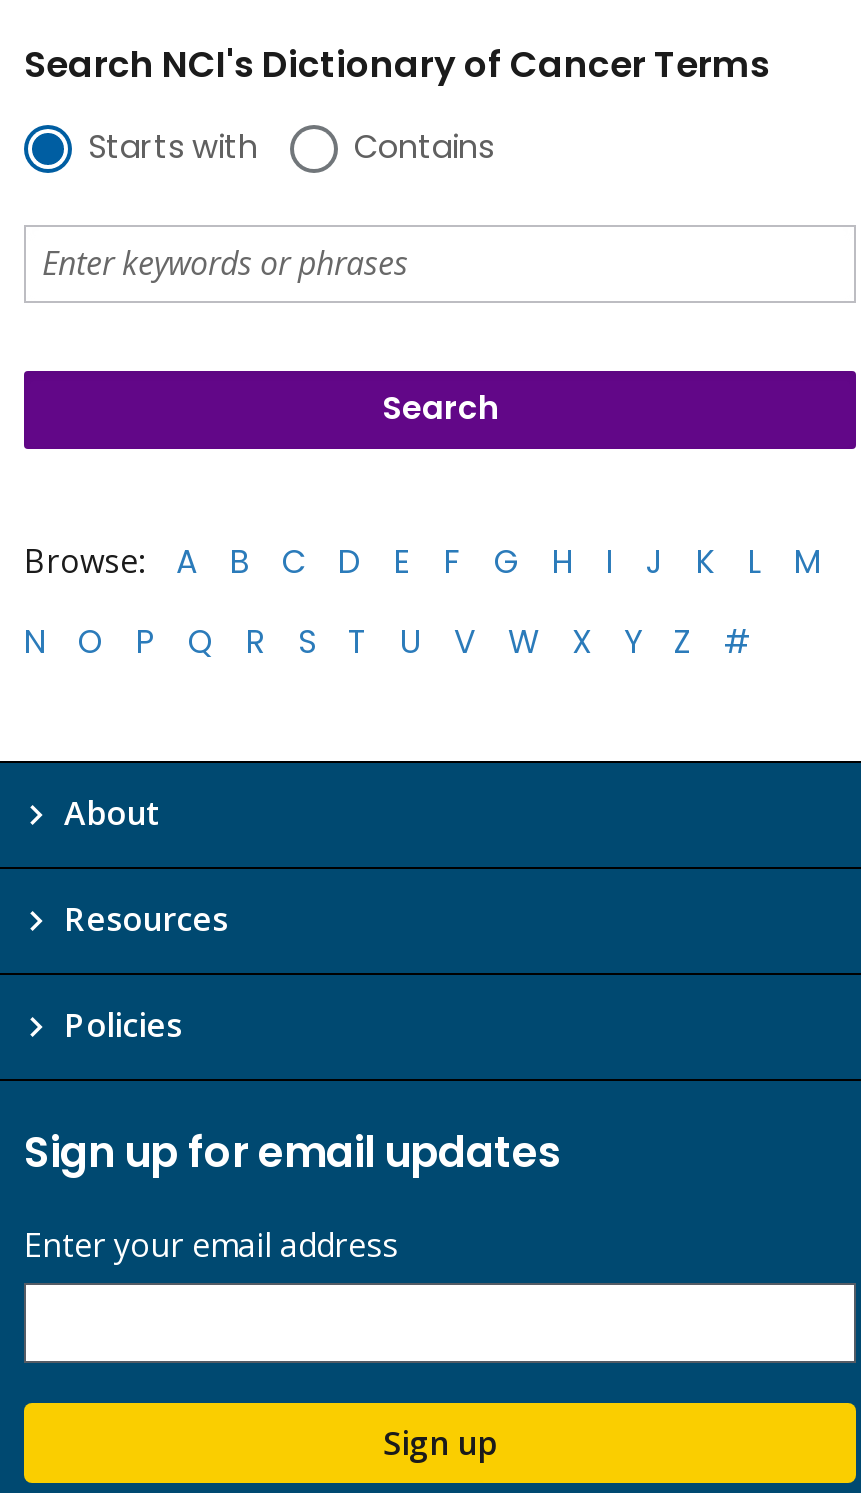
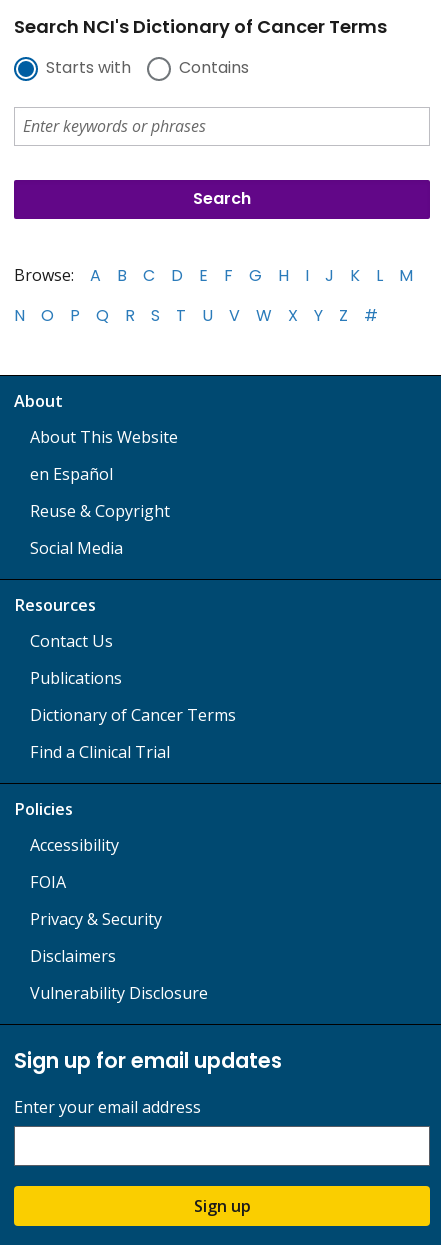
none -> [30,426,178,559] About This Website | en Español | Reuse & Copyright | Social Media
none -> [30,630,236,763] Contact Us | Publications | Dictionary of Cancer Terms | Find a Clinical Trial
none -> [30,834,208,1004] Accessibility | FOIA | Privacy & Security | Disclaimers | Vulnerability Disclosure

